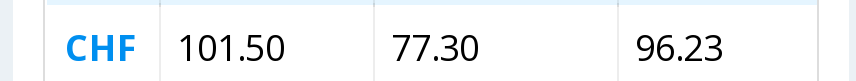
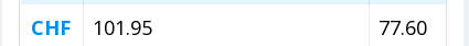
[65,24,285,72] CHF 101.50 -> [31,15,152,41] CHF 101.95
[391,24,479,72] 77.30 -> [379,15,427,41] 77.60
[635,24,723,72] 96.23 -> none

